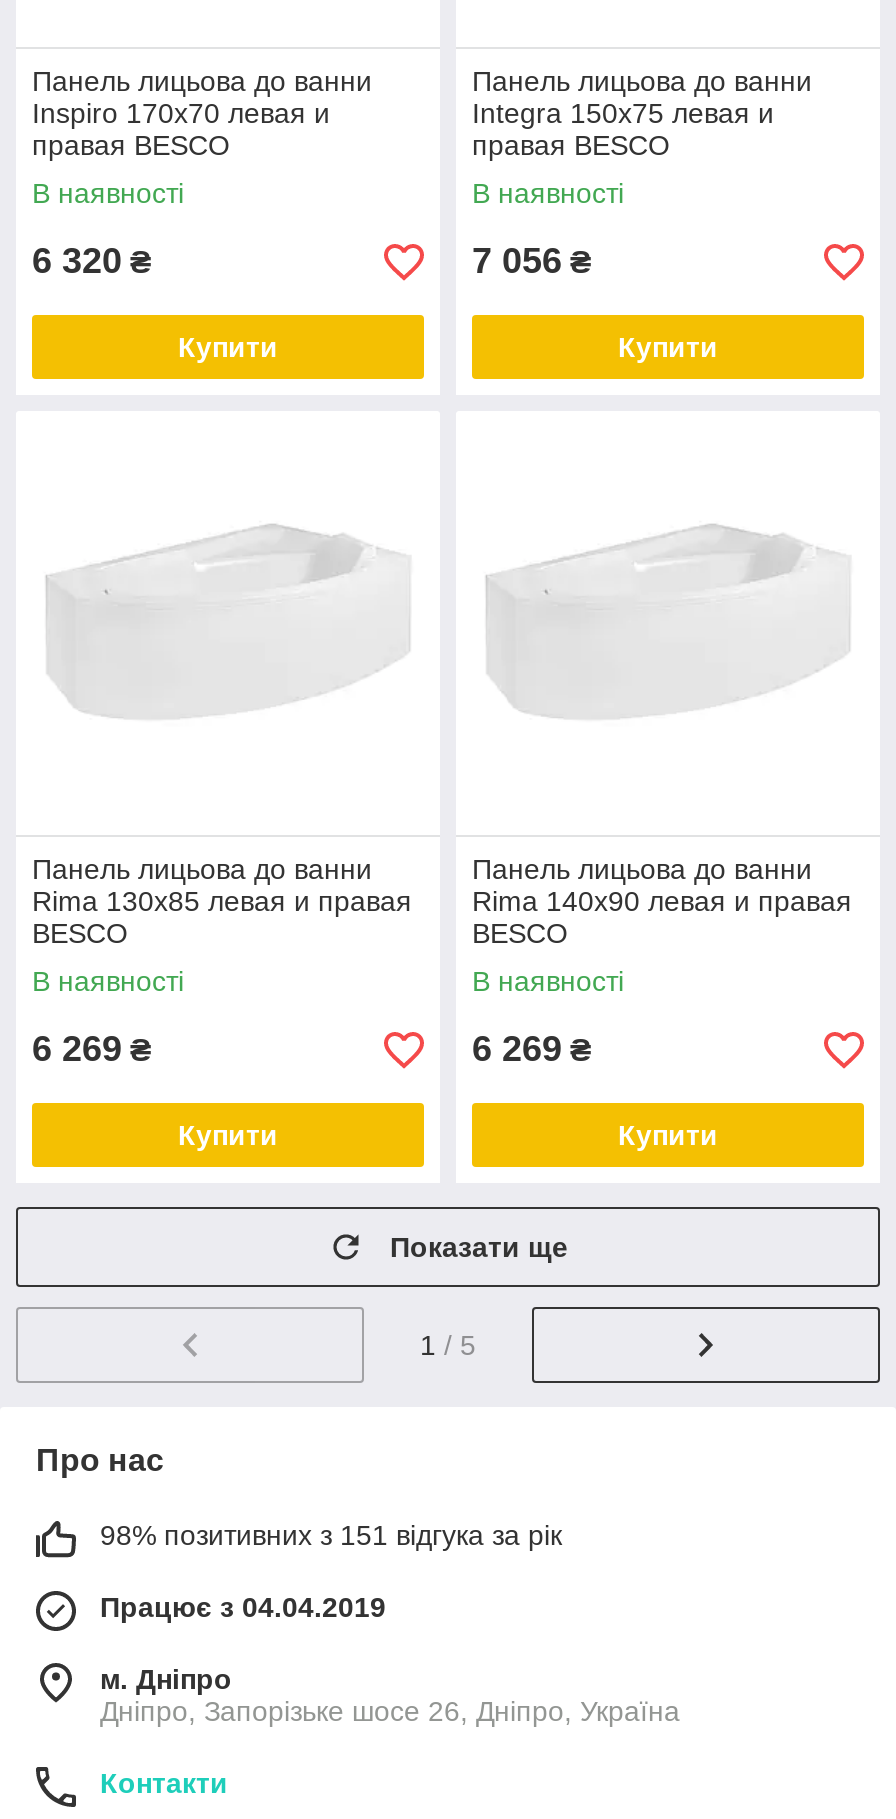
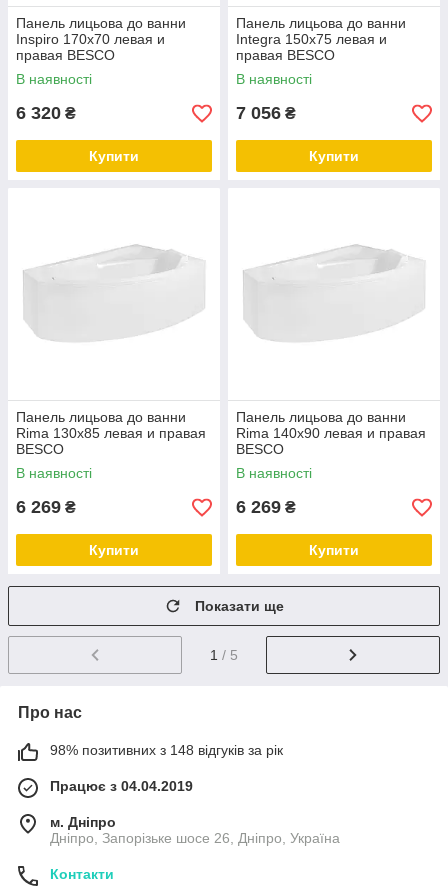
[100,1519,562,1551] 98% позитивних з 151 відгука за рік -> [50,742,283,758] 98% позитивних з 148 відгуків за рік

